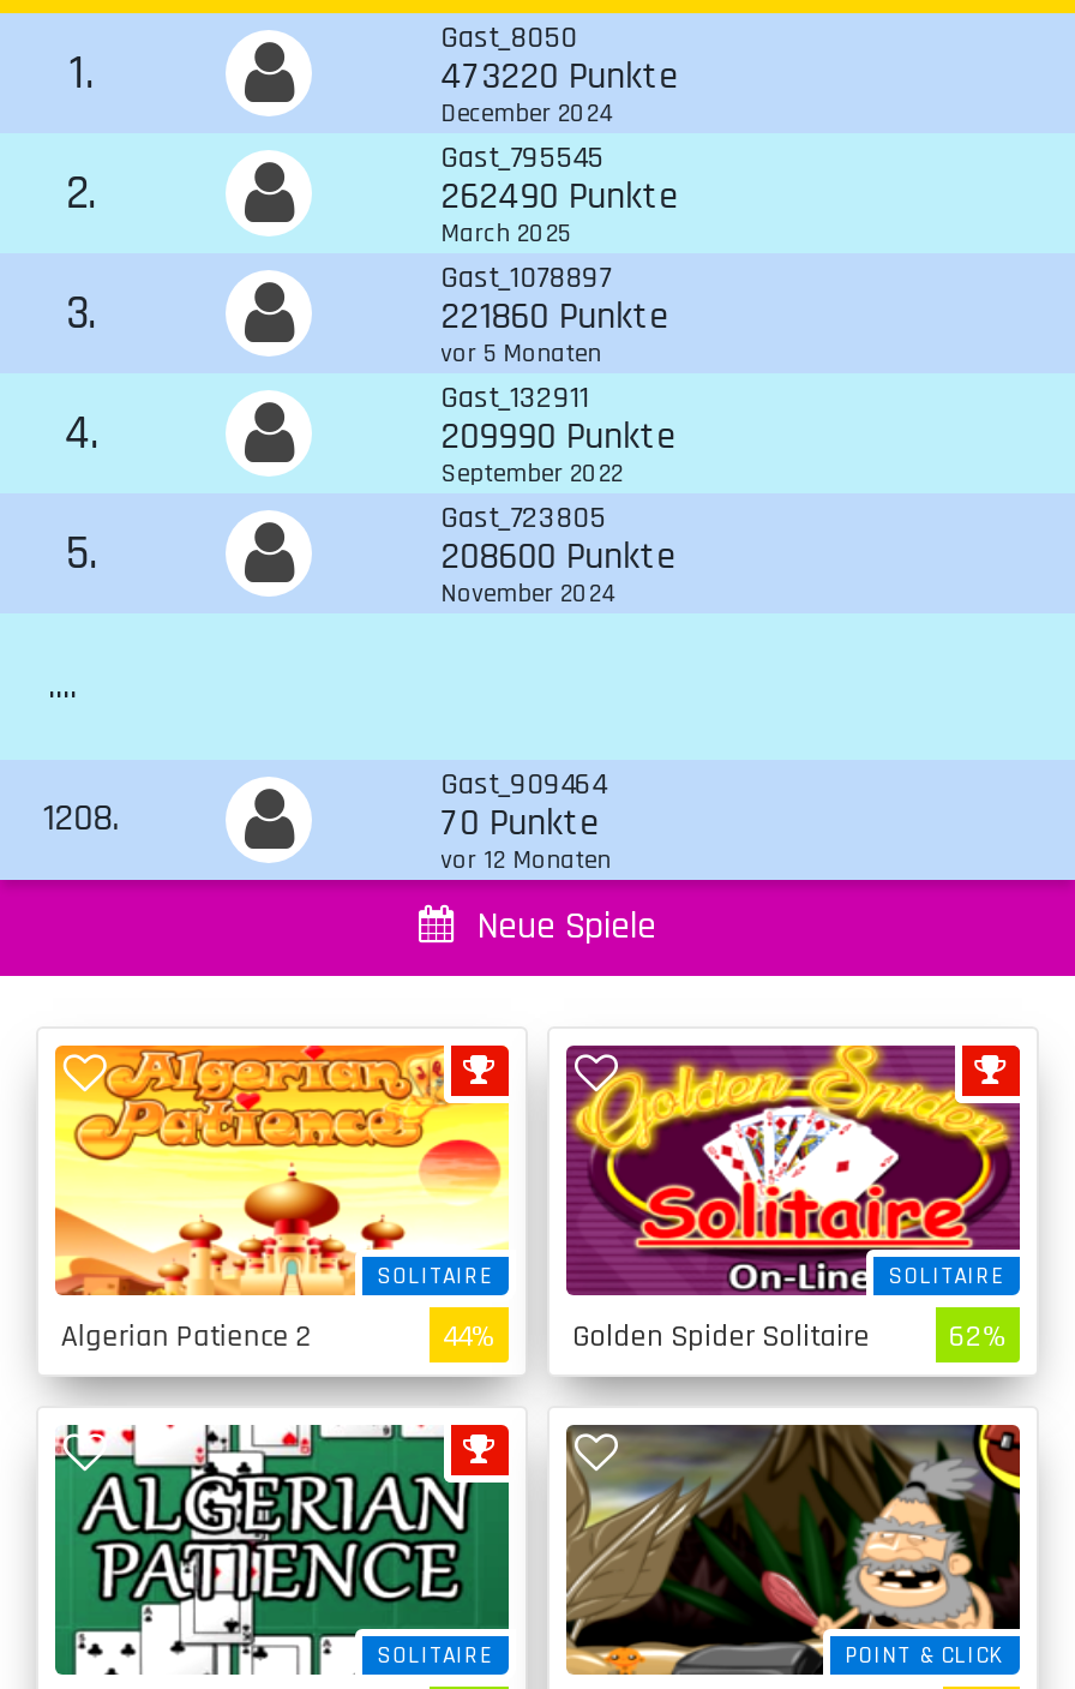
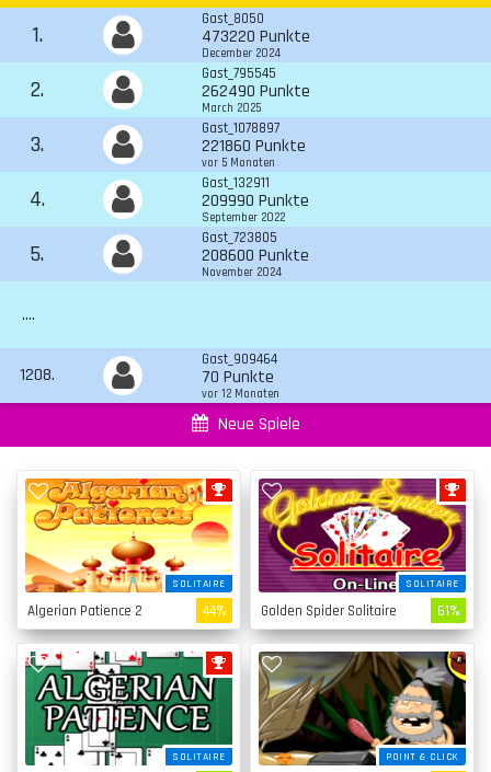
[949,1317,1007,1356] 62% -> [437,602,460,620] 61%

